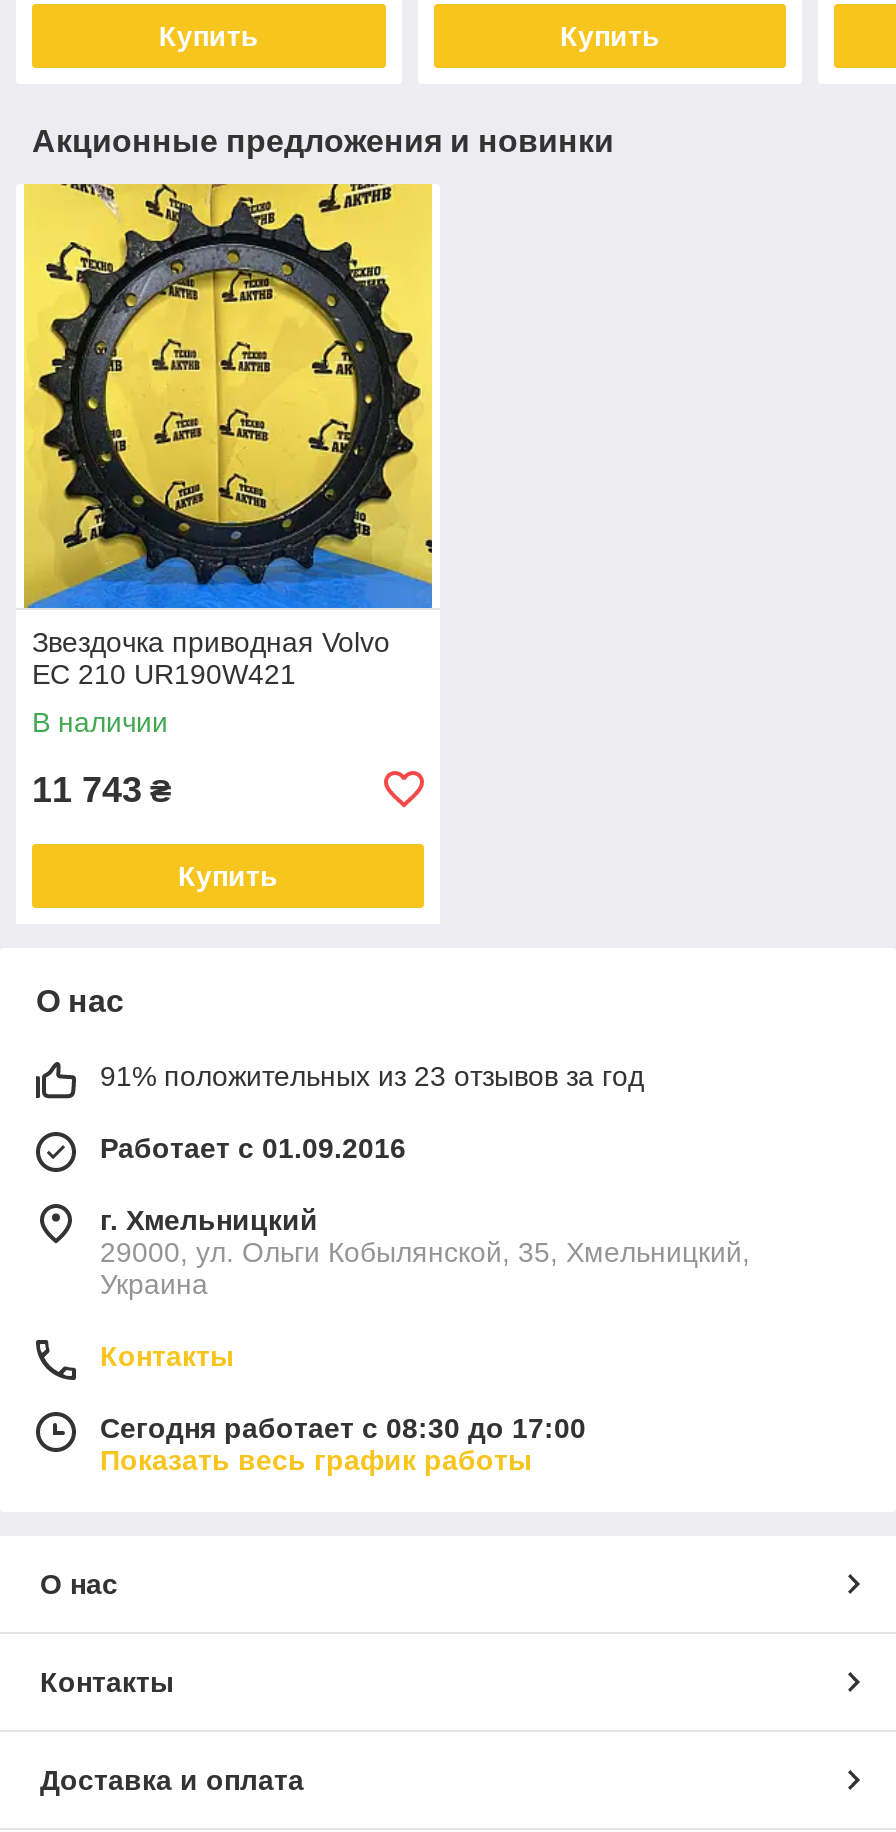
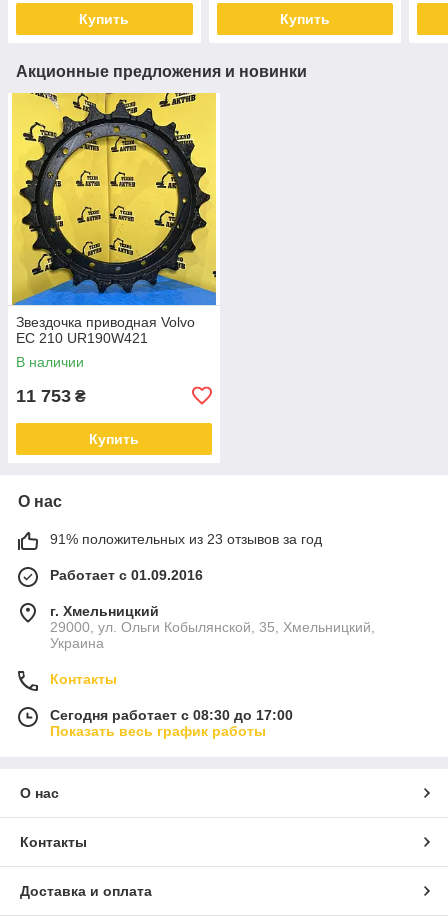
[32,770,172,810] 11 743 ₴ -> [16,386,86,406] 11 753 ₴

